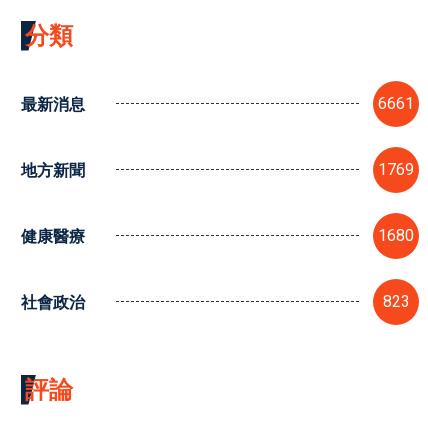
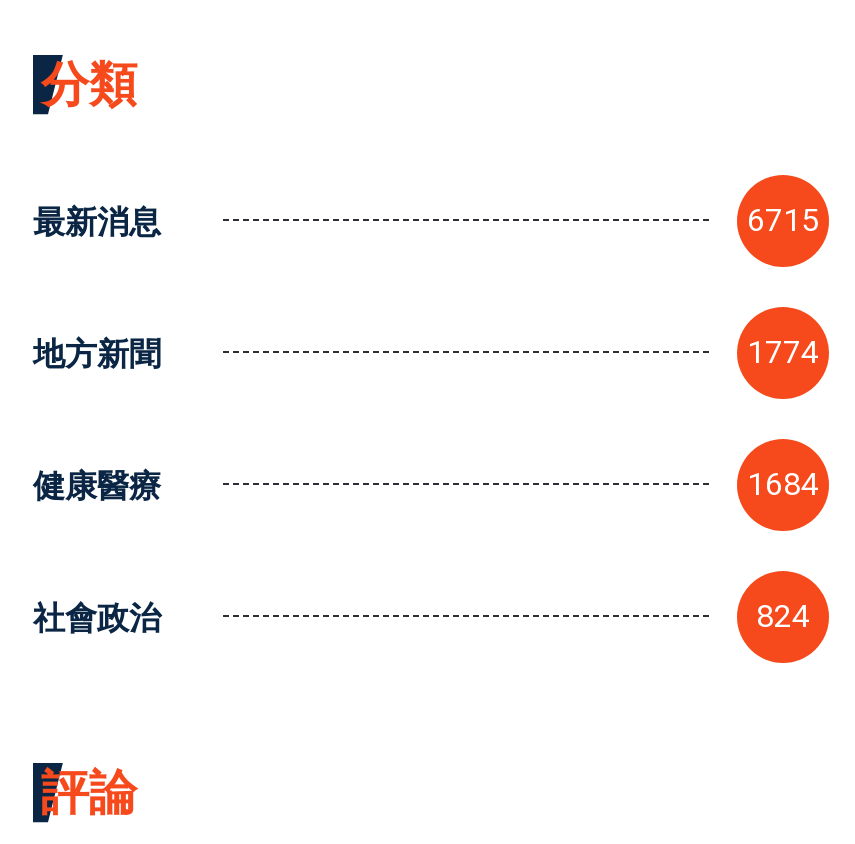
[378,94,414,113] 6661 -> [747,200,819,238] 6715
[378,160,414,179] 1769 -> [747,332,819,370] 1774
[378,226,414,245] 1680 -> [747,464,819,502] 1684
[382,292,409,311] 823 -> [756,596,810,634] 824

